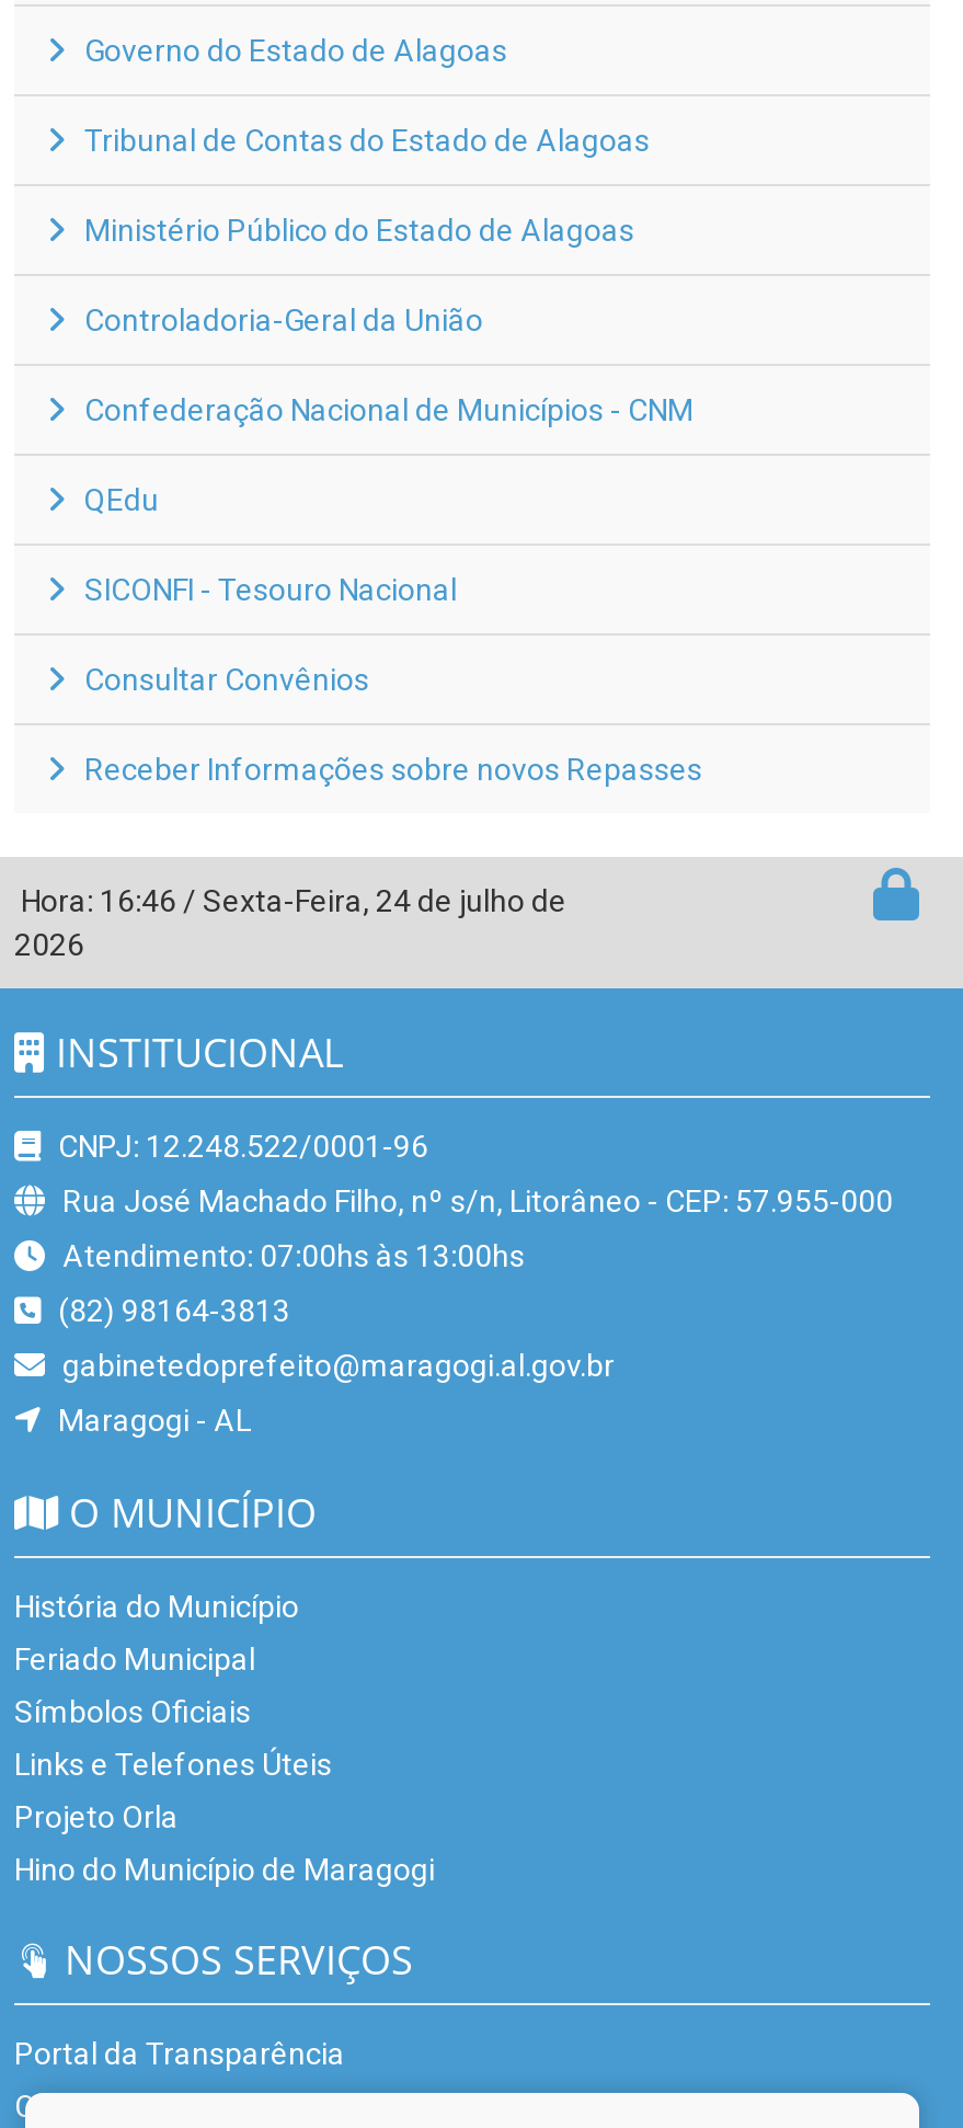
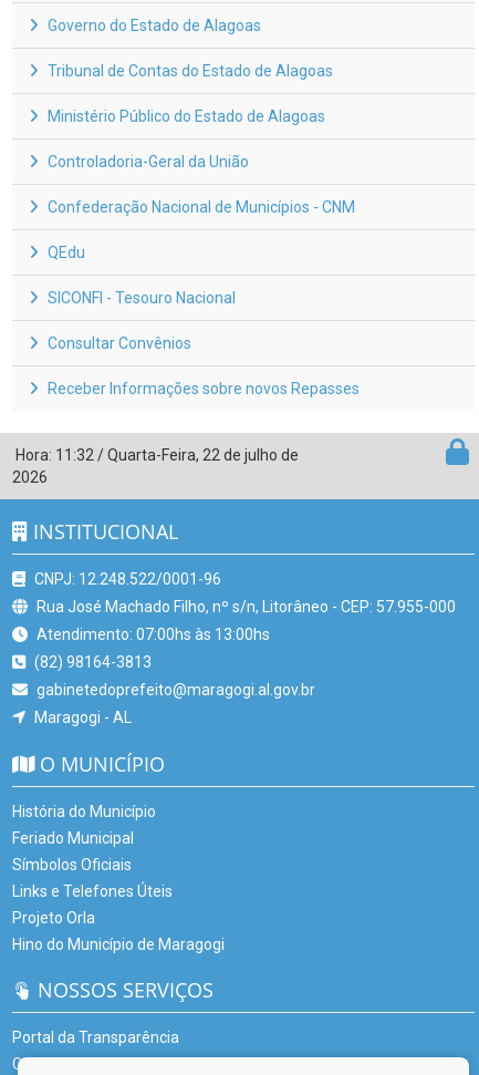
[14,883,566,918] Hora: 16:46 / Sexta-Feira, 24 de julho de -> [12,446,299,464] Hora: 11:32 / Quarta-Feira, 22 de julho de

